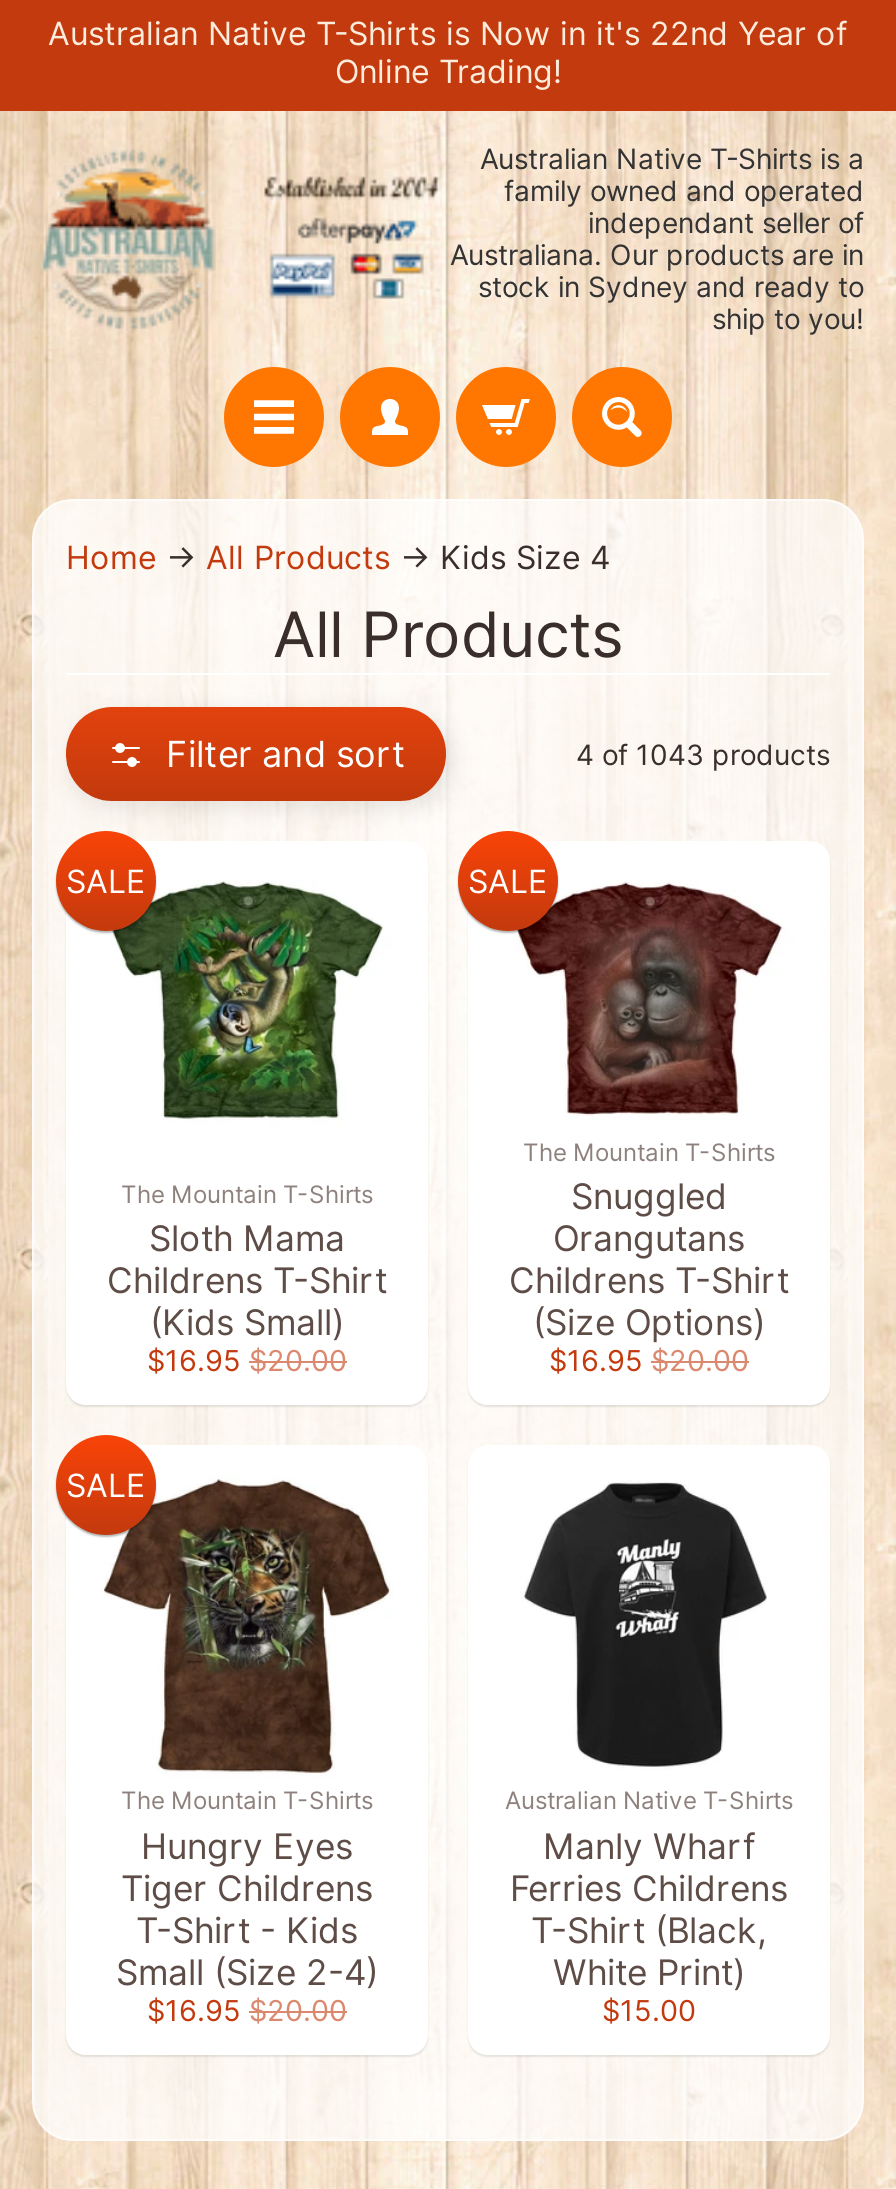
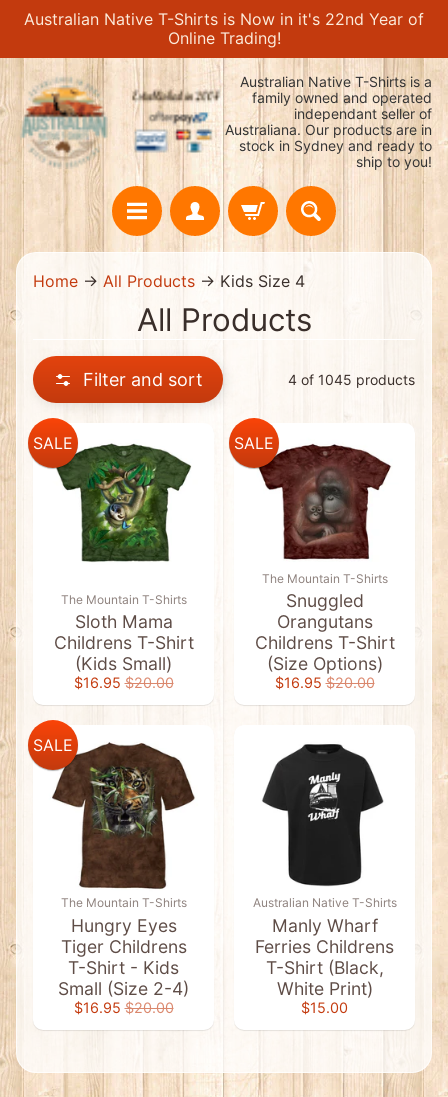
[576,736,830,770] 4 of 1043 products -> [288,371,415,388] 4 of 1045 products

